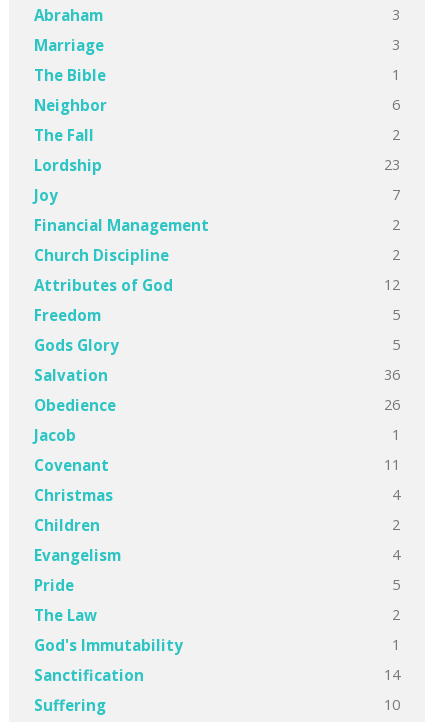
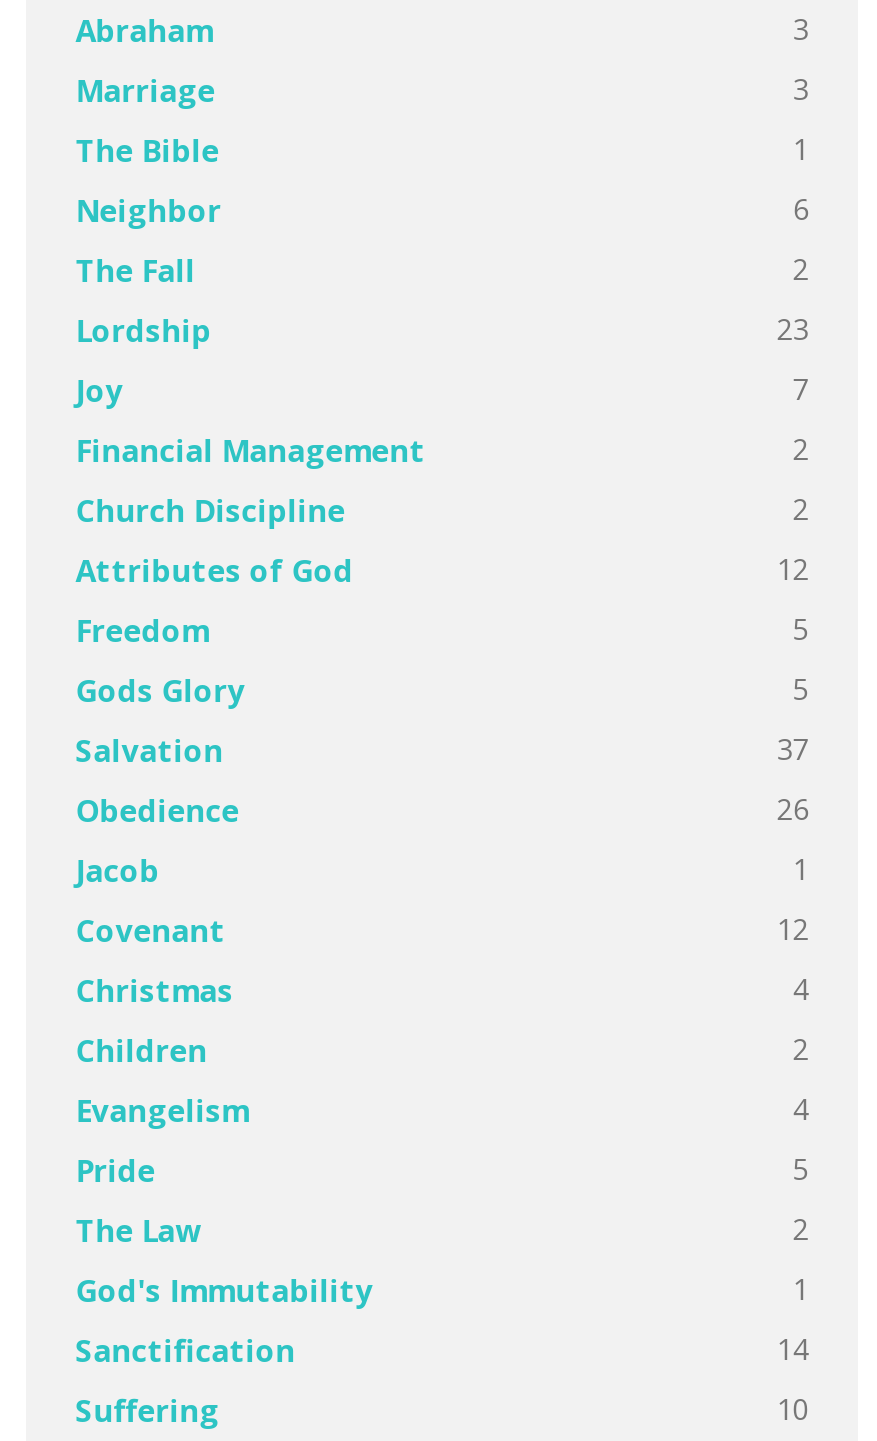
[384,365,400,384] 36 -> [777,730,809,768] 37
[384,455,400,474] 11 -> [777,910,809,948] 12

